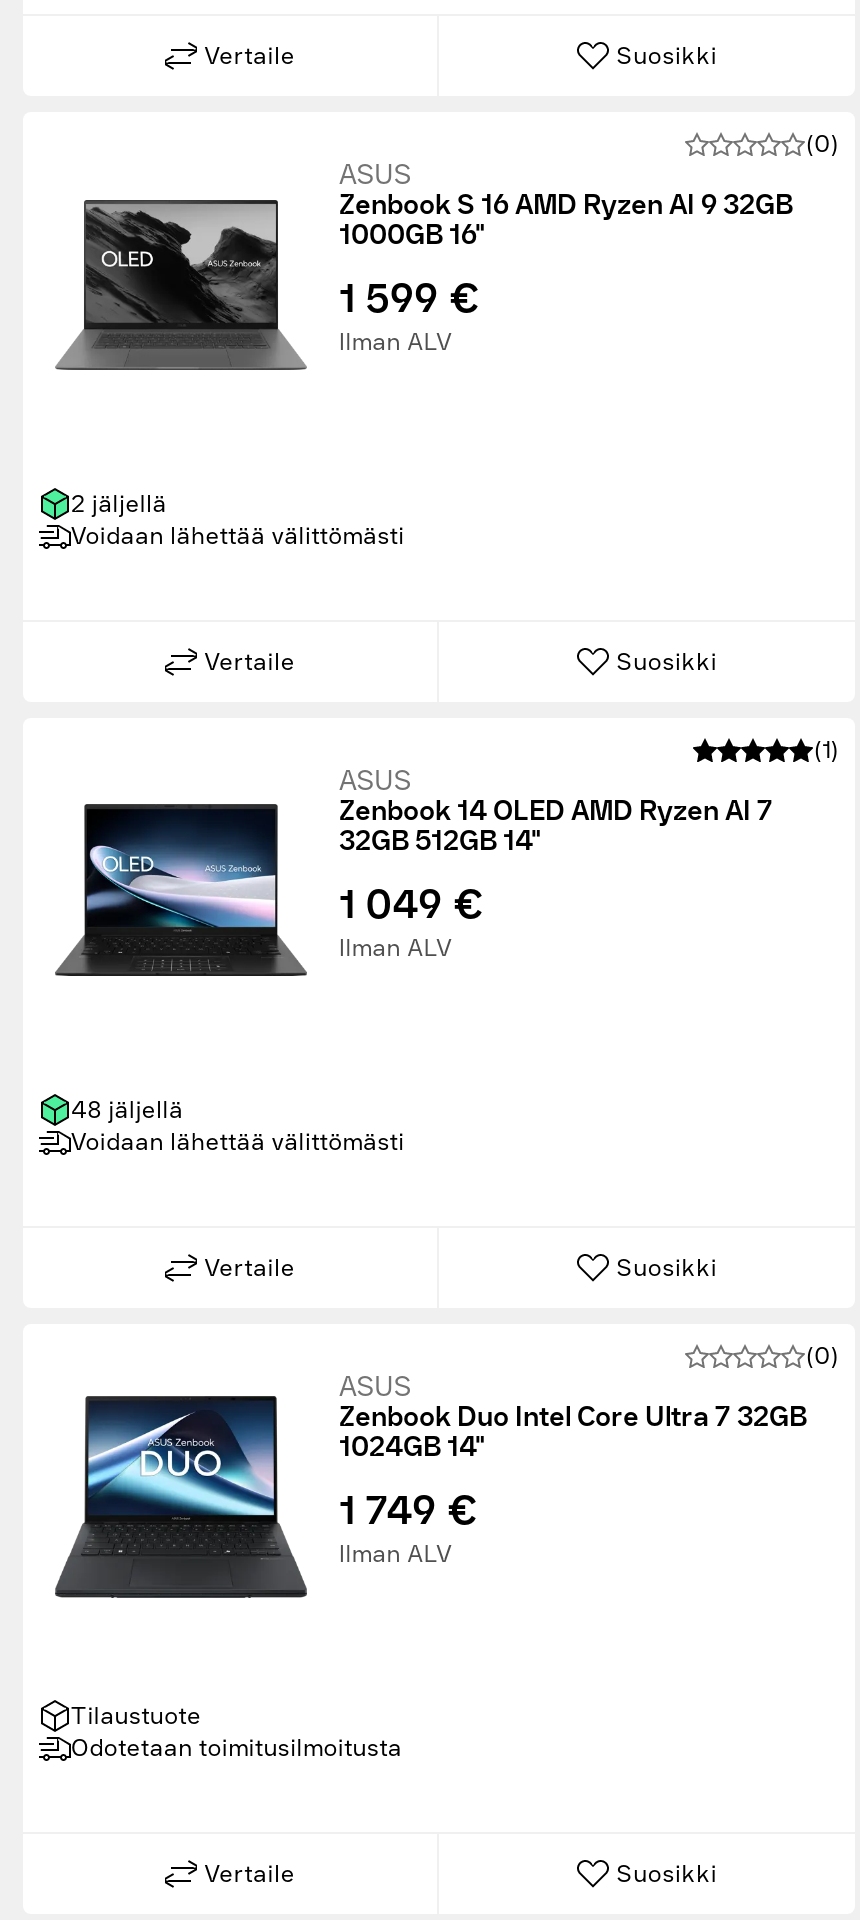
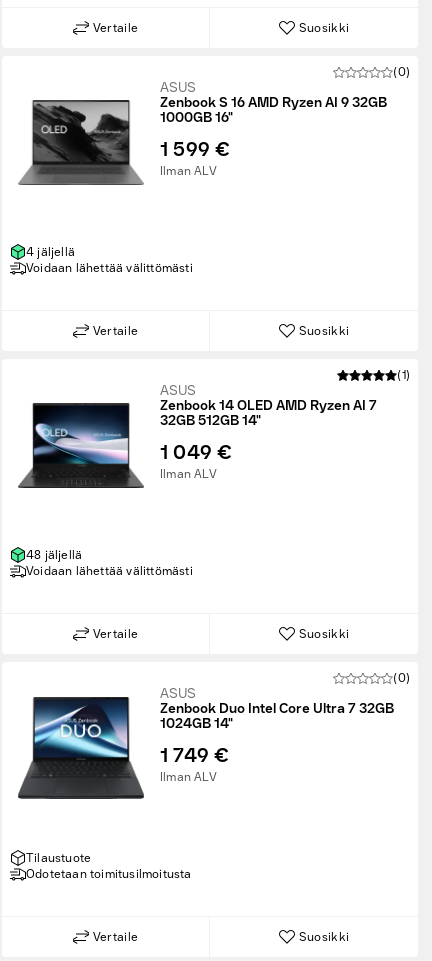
[71,491,167,519] 2 jäljellä -> [26,245,75,259] 4 jäljellä

